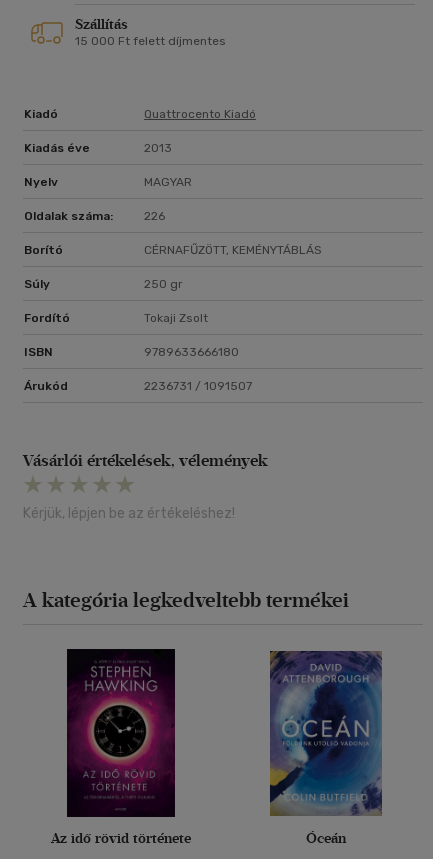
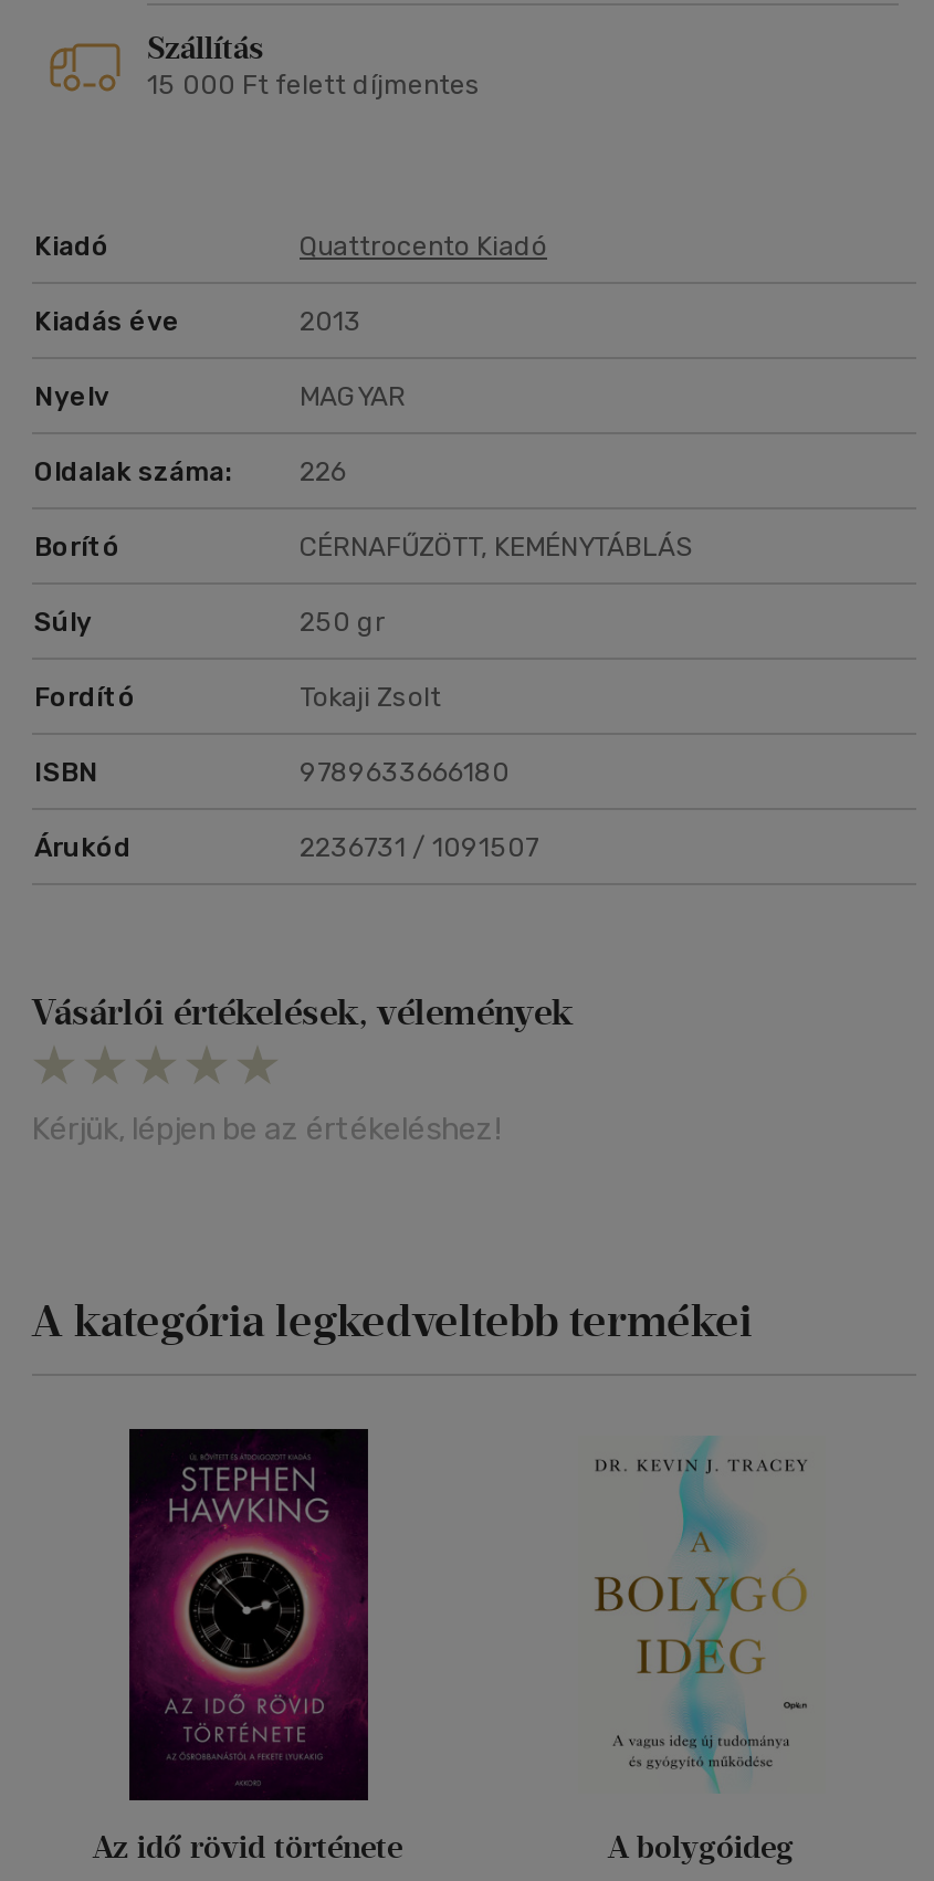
[269,650,383,847] [image] | Óceán -> [578,1433,826,1867] [image] | A bolygóideg

